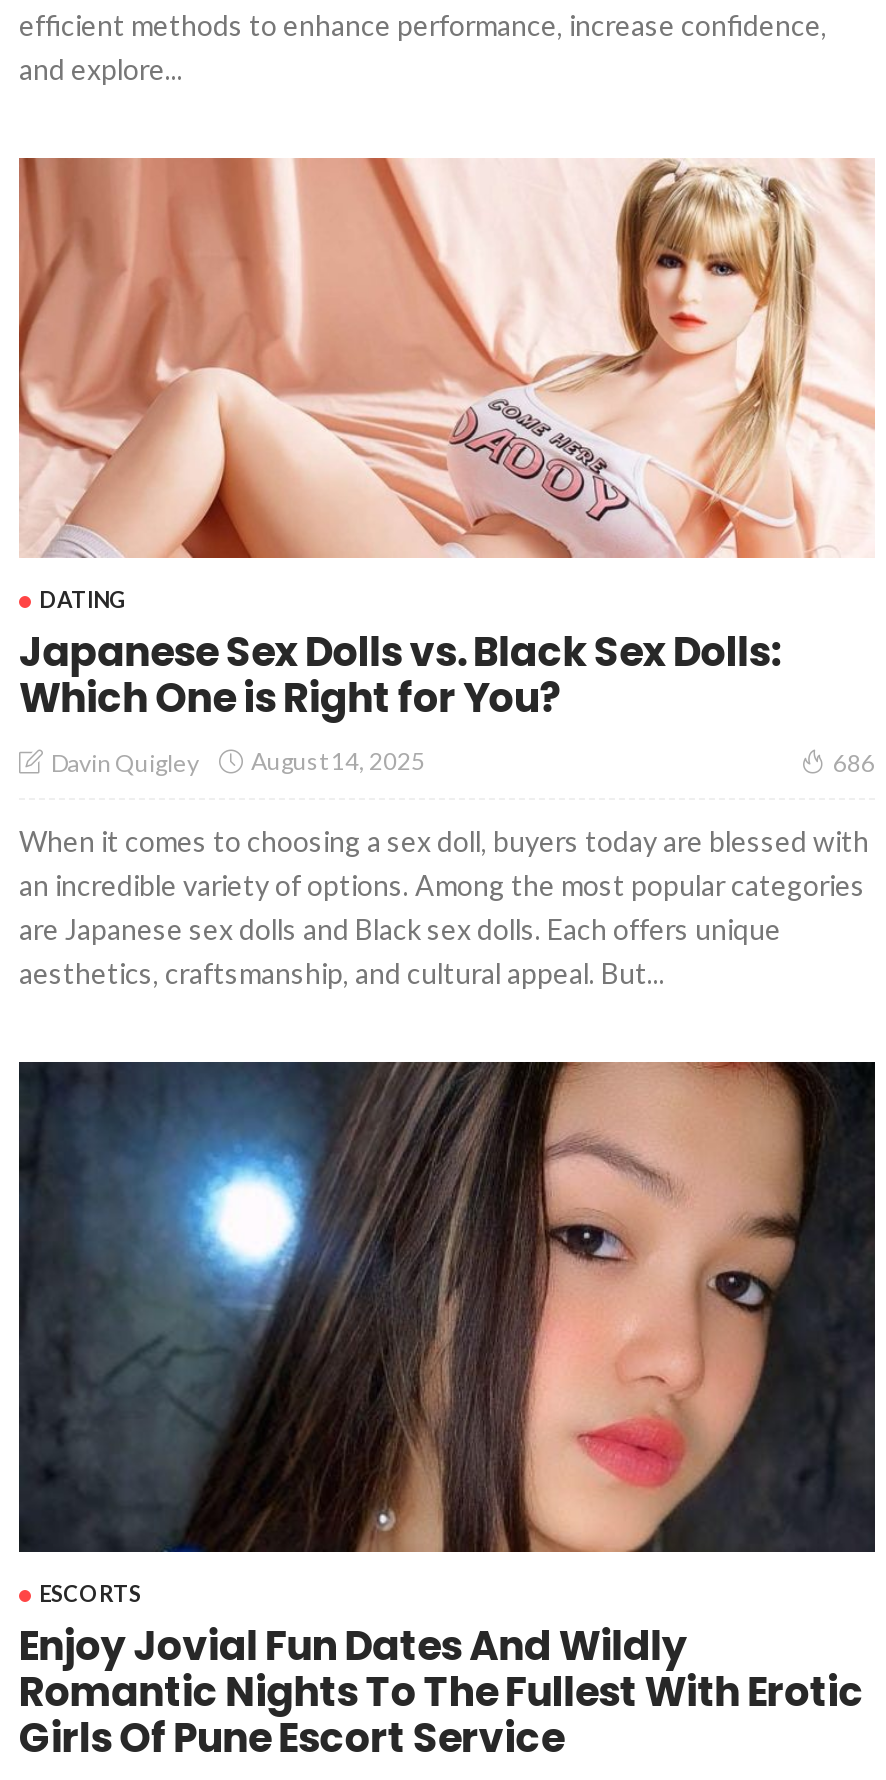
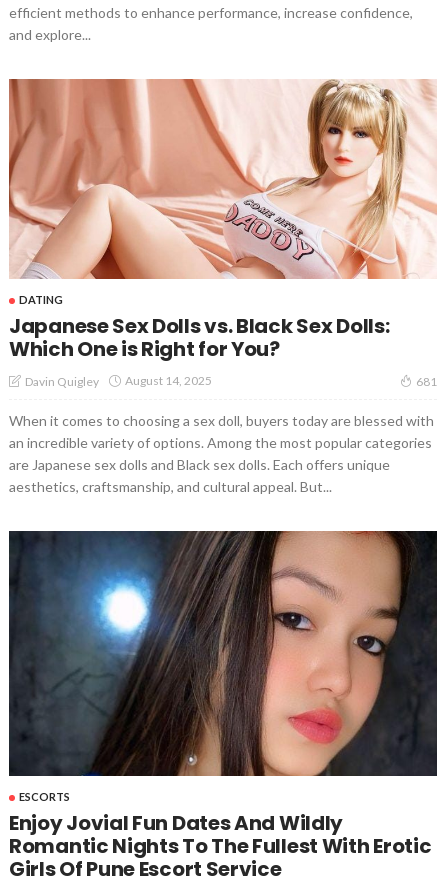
[833,747,875,777] 686 -> [416,373,437,388] 681

